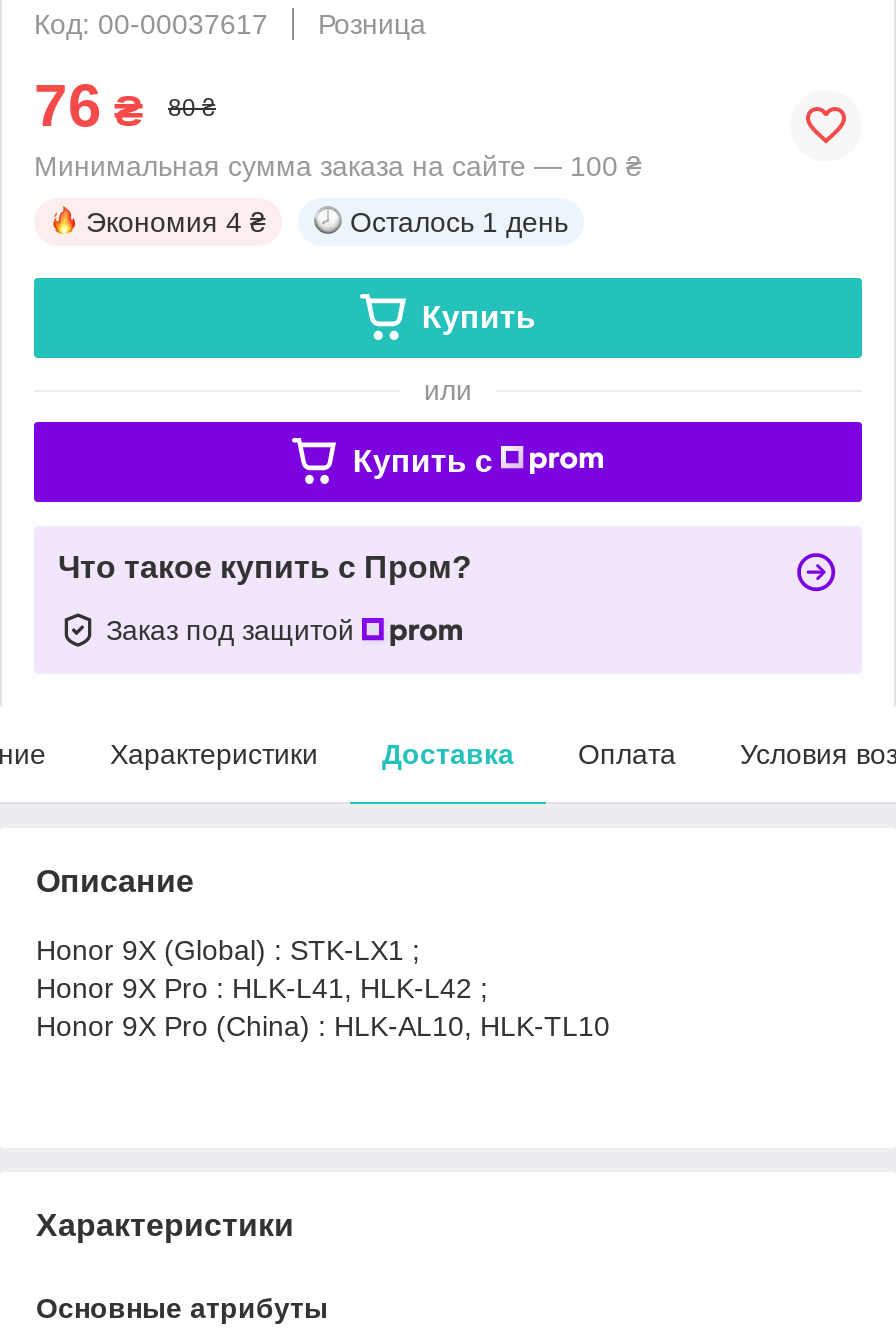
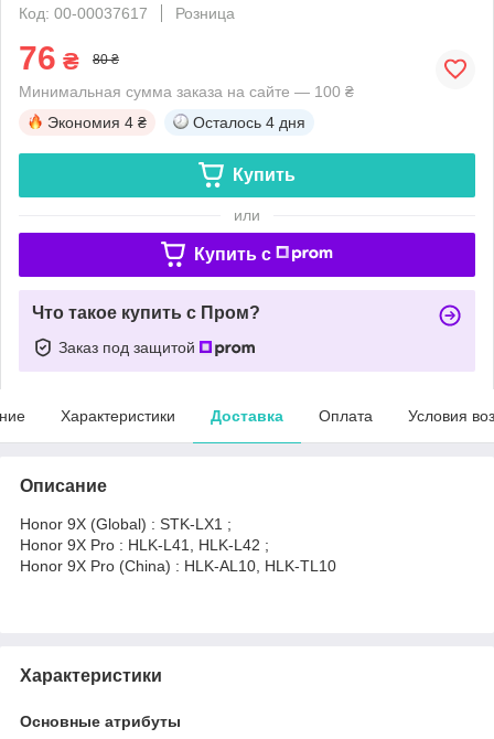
[350,206,568,238] Осталось 1 день -> [193,113,305,131] Осталось 4 дня

